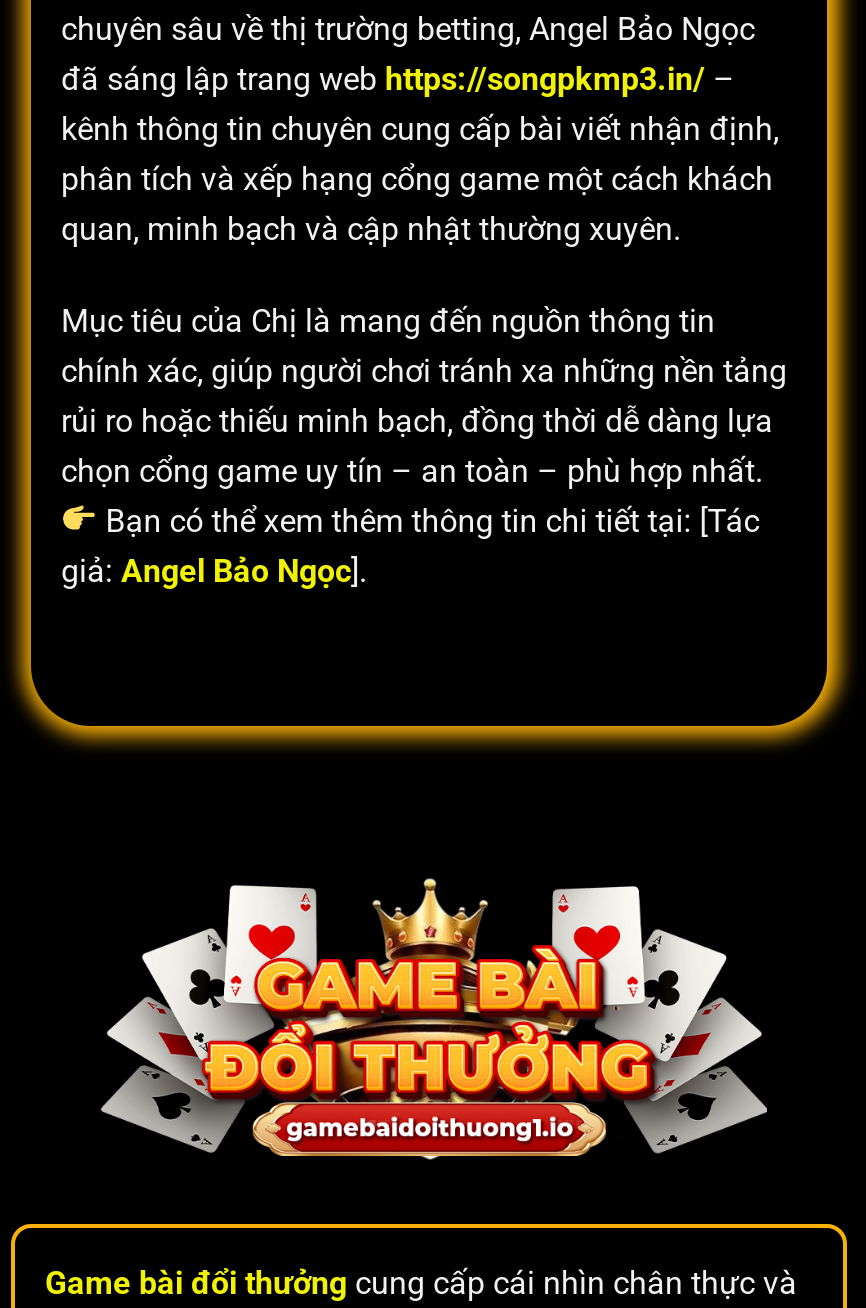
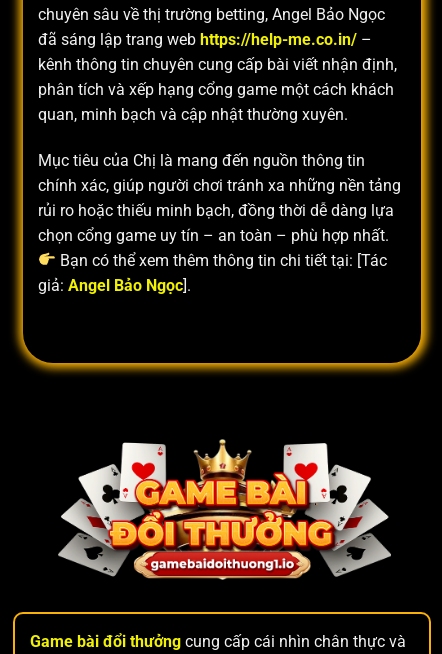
[61,59,735,97] đã sáng lập trang web https://songpkmp3.in/ – -> [38,30,372,49] đã sáng lập trang web https://help-me.co.in/ –

